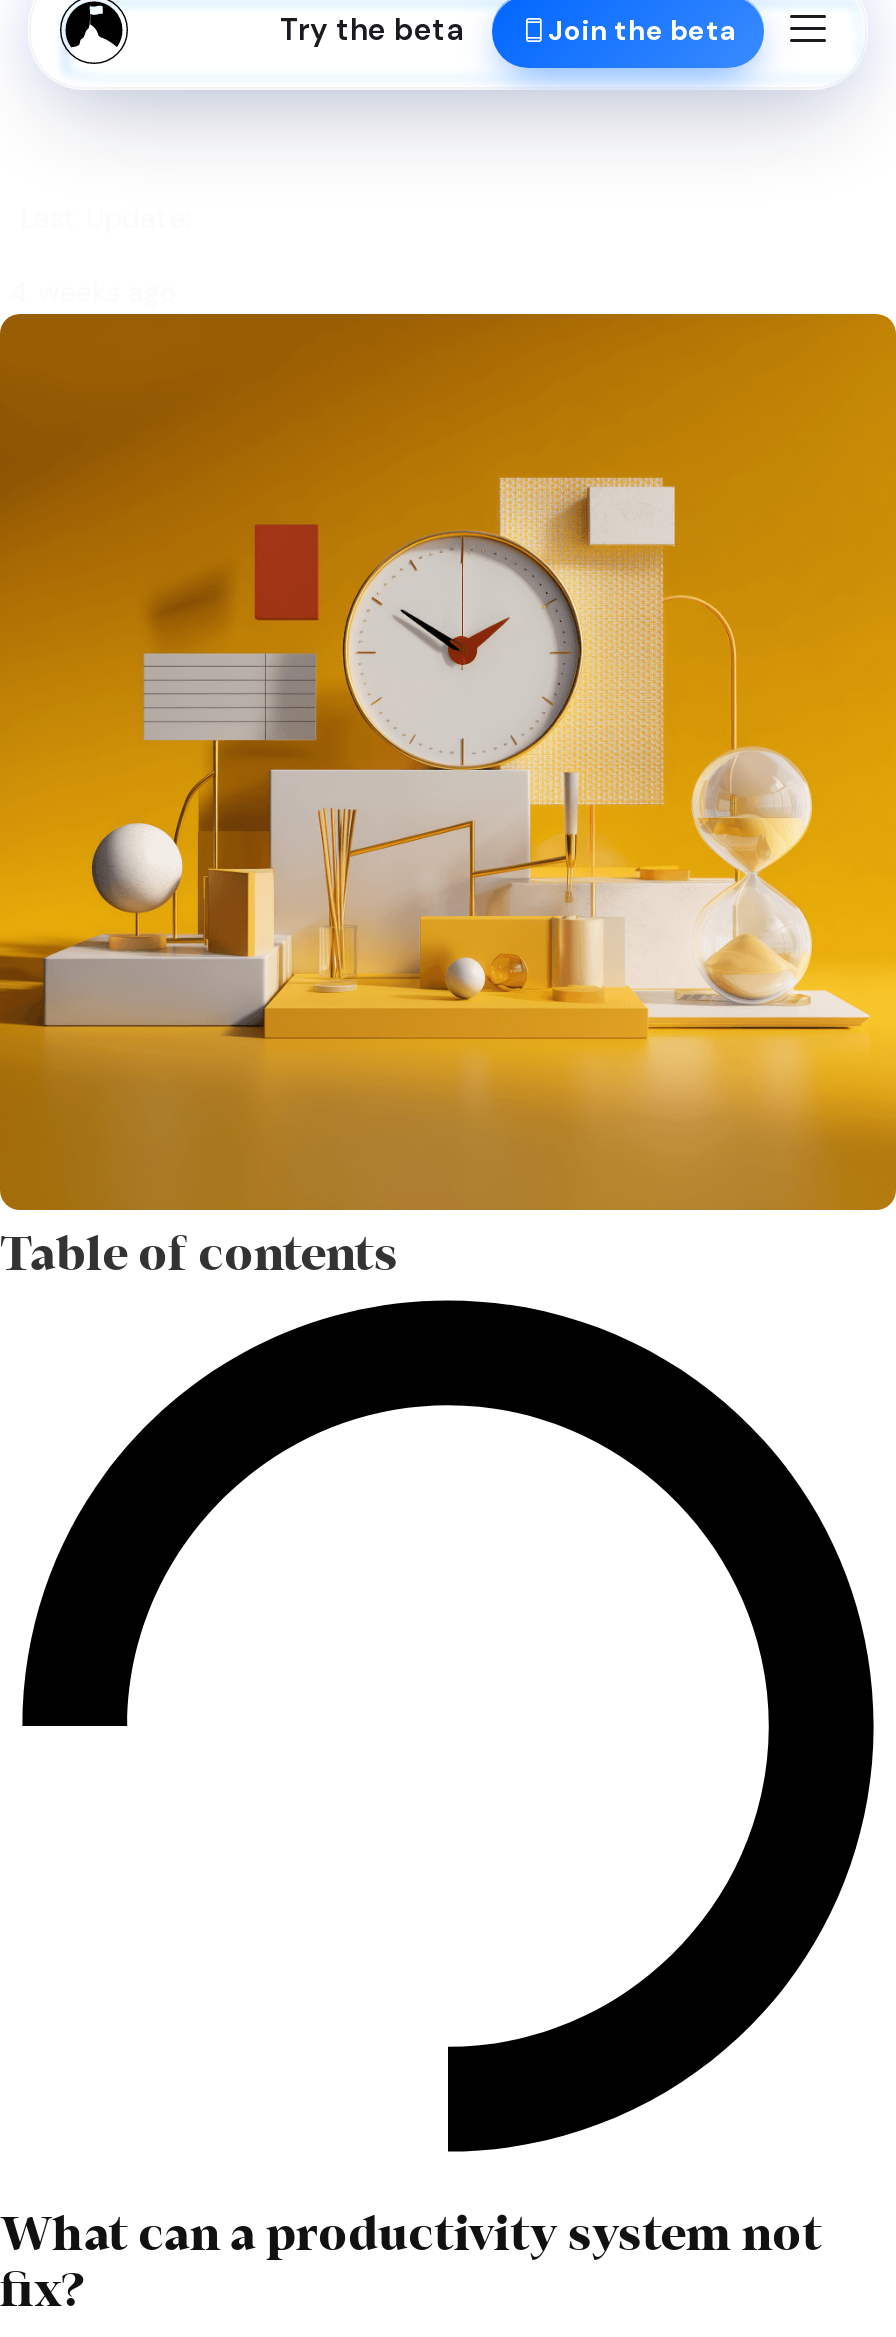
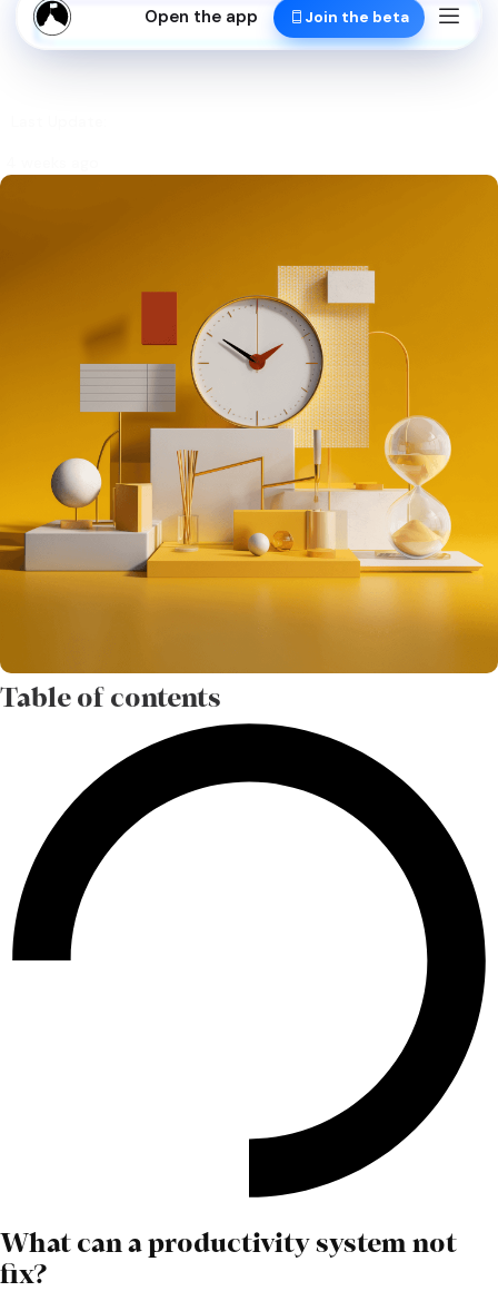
[280,9,464,49] Try the beta -> [145,5,258,27] Open the app

